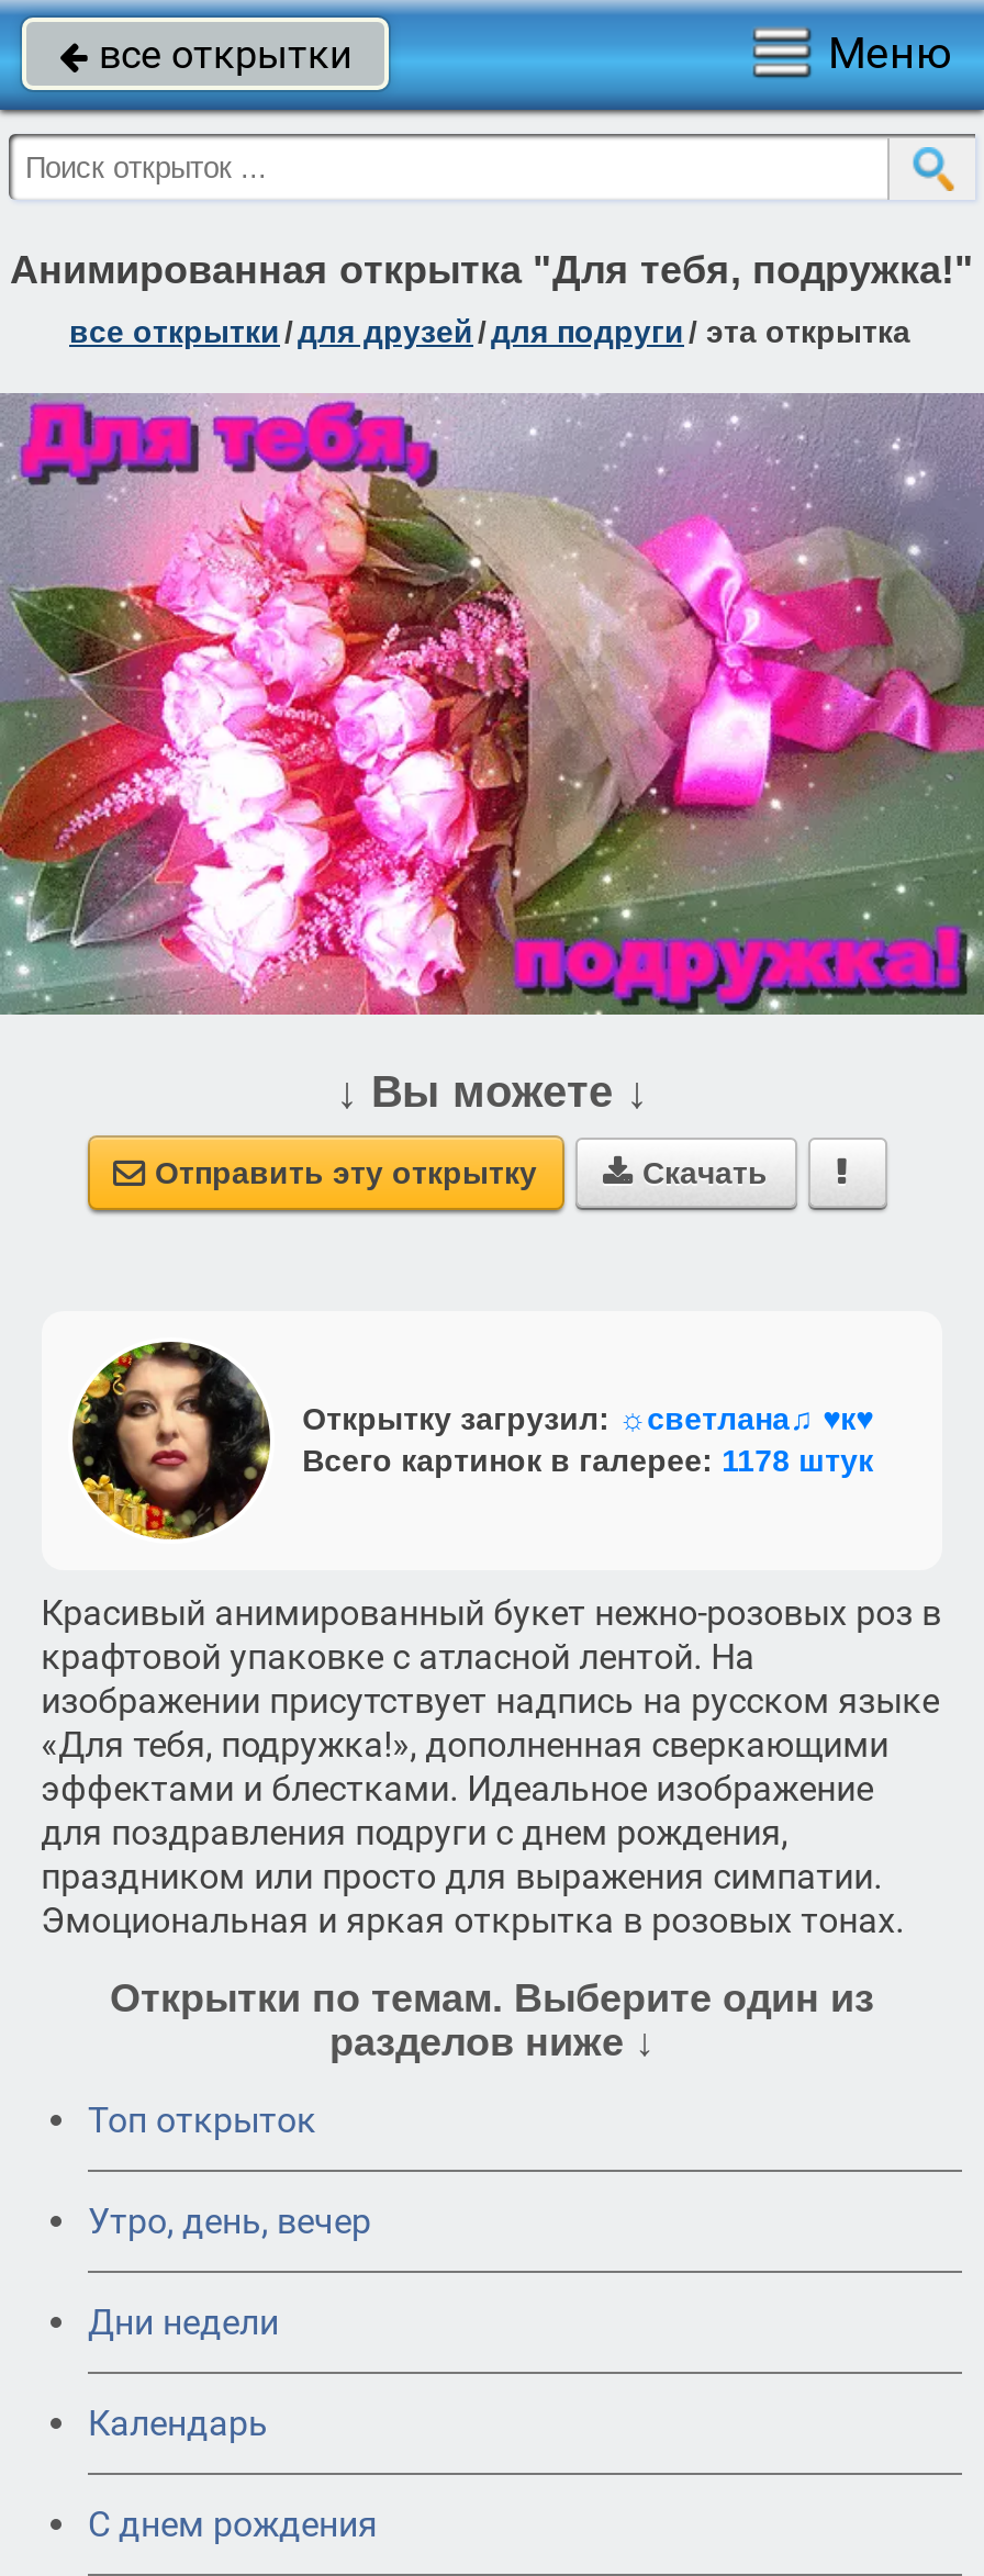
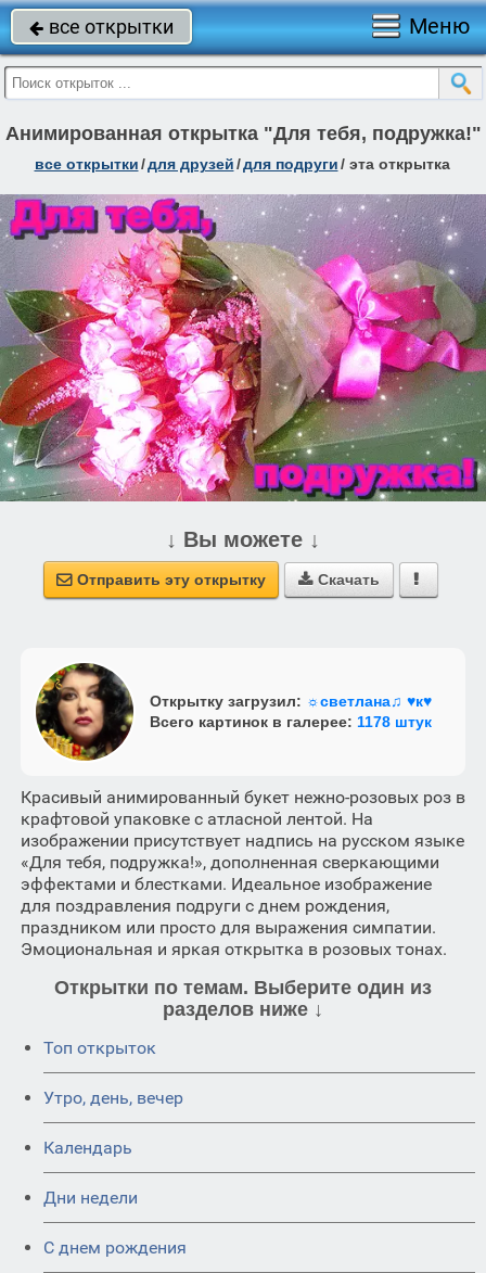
moved [88,2301,279,2343] -> [43,1187,138,1208]: Дни недели
moved [88,2403,268,2444] -> [43,1137,132,1158]: Календарь

